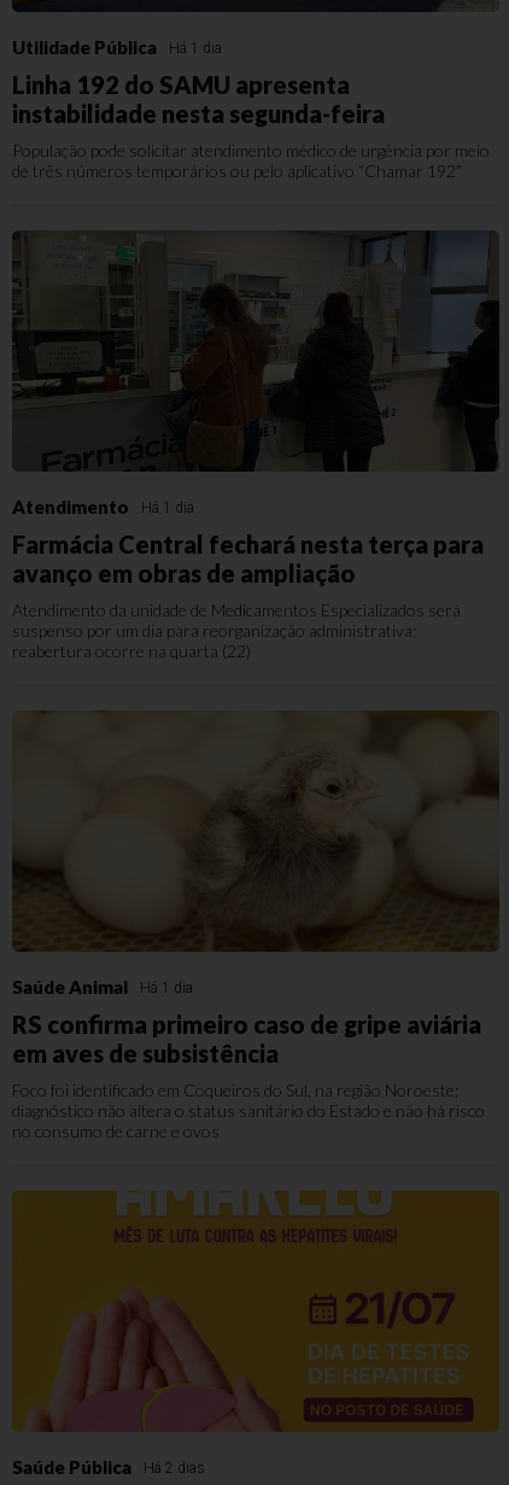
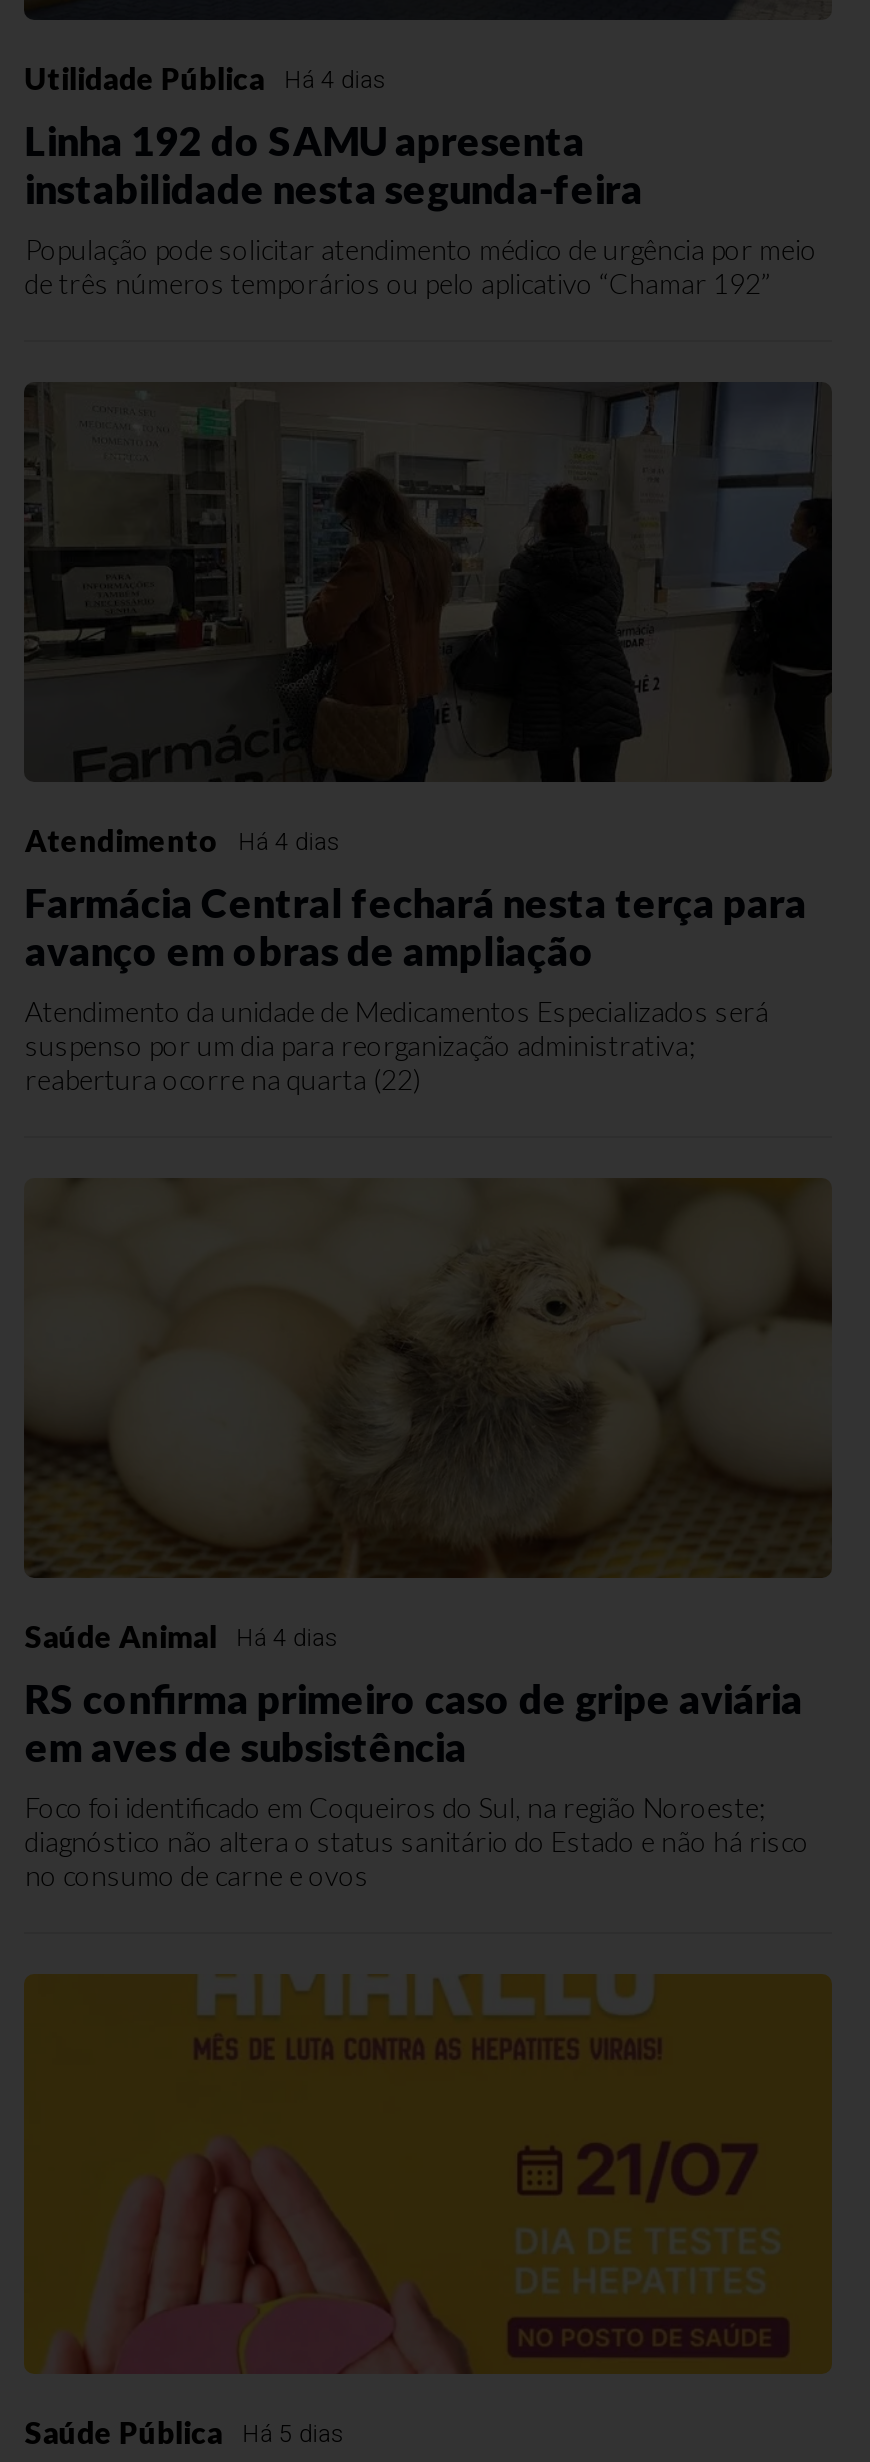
[13,36,222,58] Utilidade Pública Há 1 dia -> [25,60,387,96] Utilidade Pública Há 4 dias
[13,496,195,517] Atendimento Há 1 dia -> [25,822,341,858] Atendimento Há 4 dias
[13,976,193,998] Saúde Animal Há 1 dia -> [25,1618,339,1654] Saúde Animal Há 4 dias
[13,1456,206,1478] Saúde Pública Há 2 dias -> [25,2414,345,2450] Saúde Pública Há 5 dias

